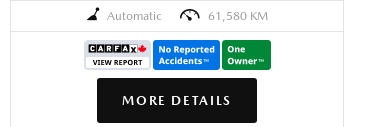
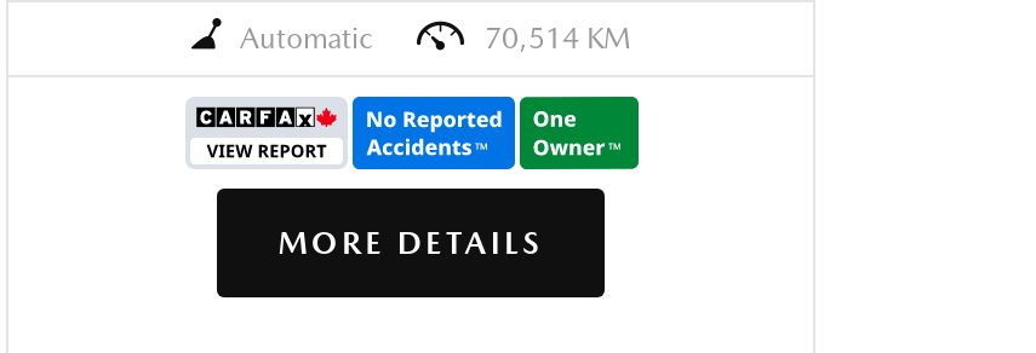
[207,9,267,23] 61,580 KM -> [485,22,630,56] 70,514 KM

